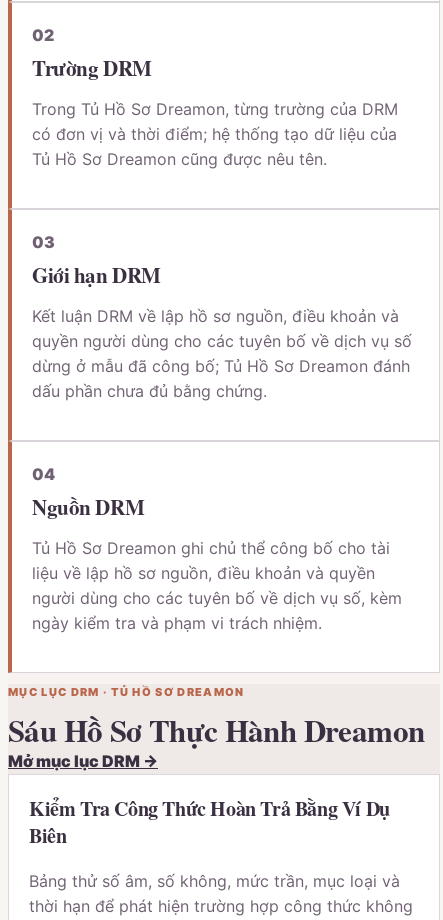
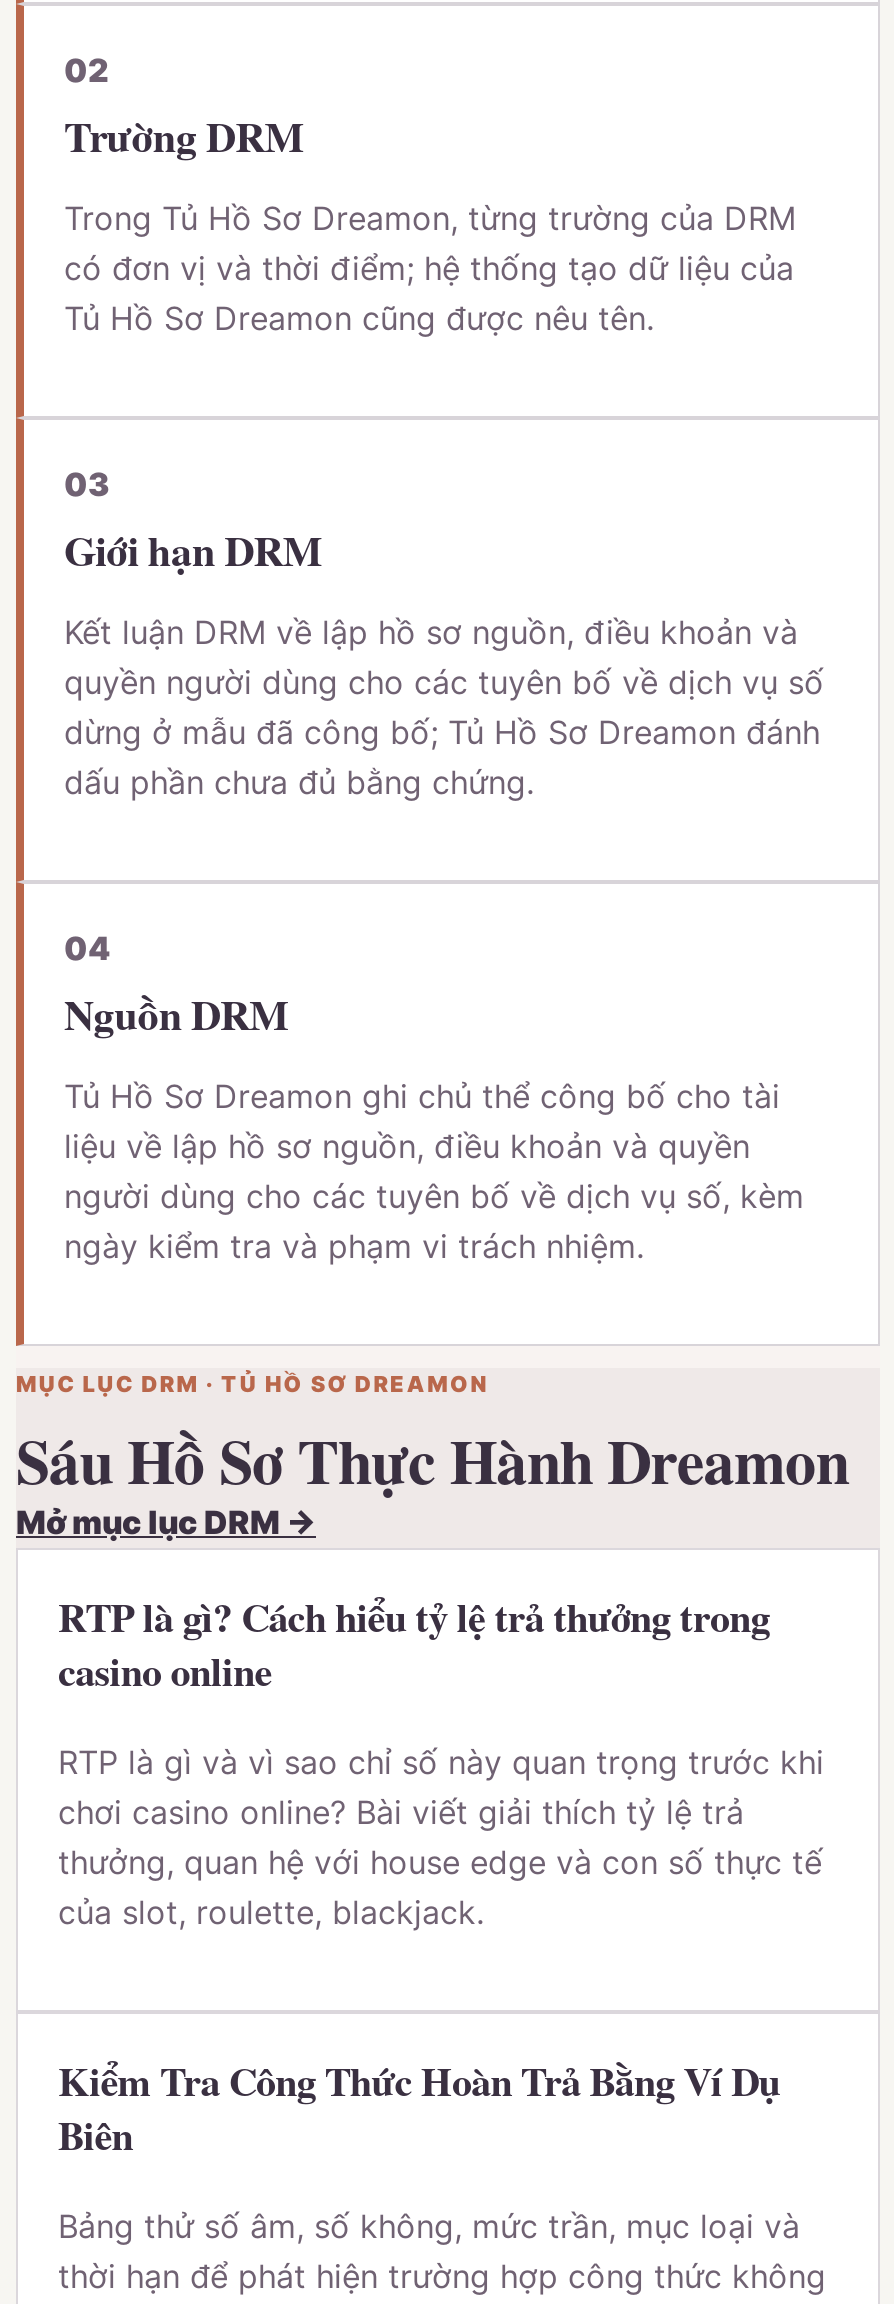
none -> [58,1588,824,1932] RTP là gì? Cách hiểu tỷ lệ trả thưởng trong | casino online | RTP là gì và vì sao chỉ số này quan trọng trước khi | chơi casino online? Bài viết giải thích tỷ lệ trả | thưởng, quan hệ với house edge và con số thực tế | của slot, roulette, blackjack.

